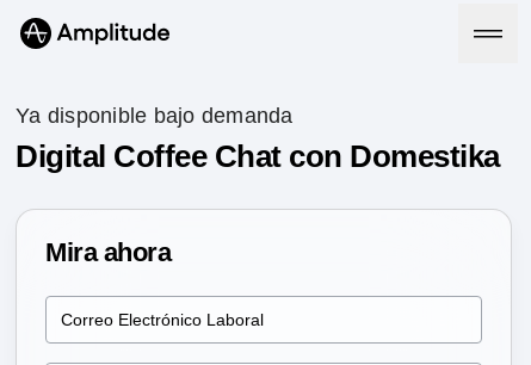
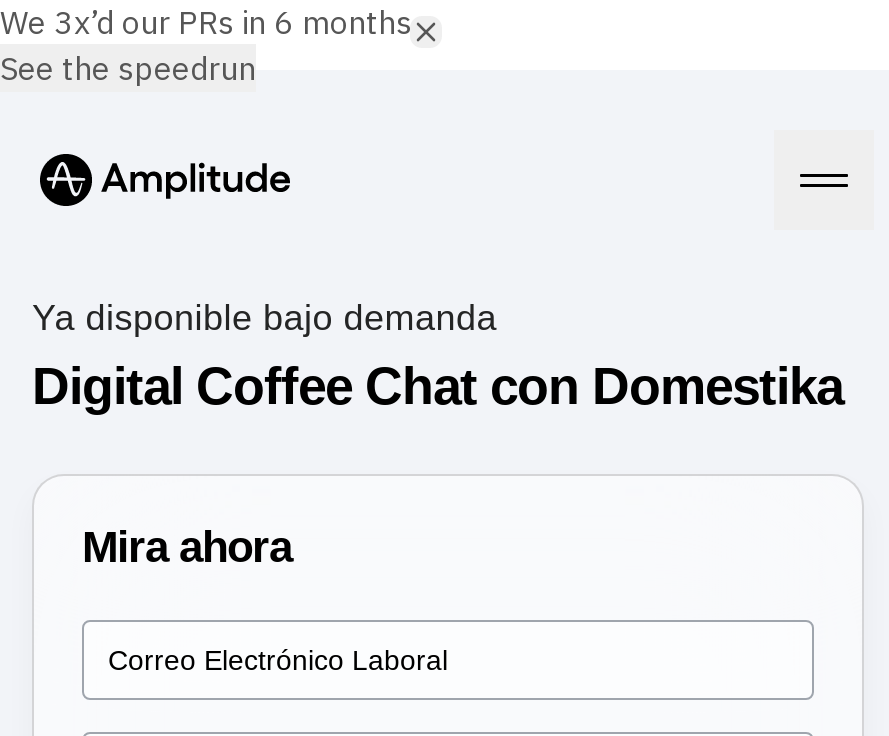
none -> [0,2,418,88] We 3x’d our PRs in 6 months. | See the speedrun

